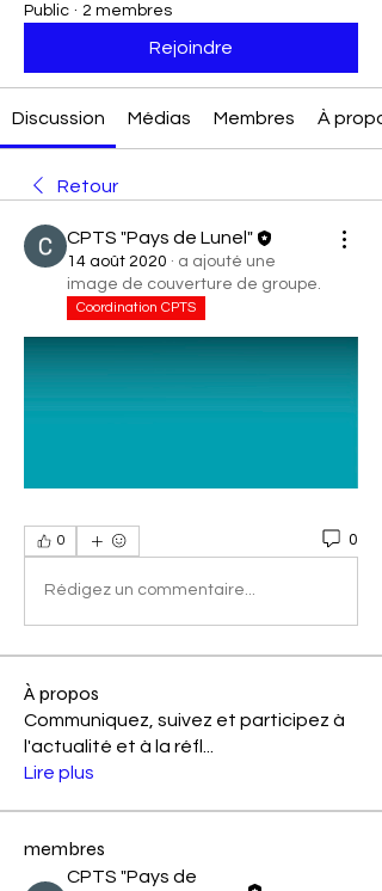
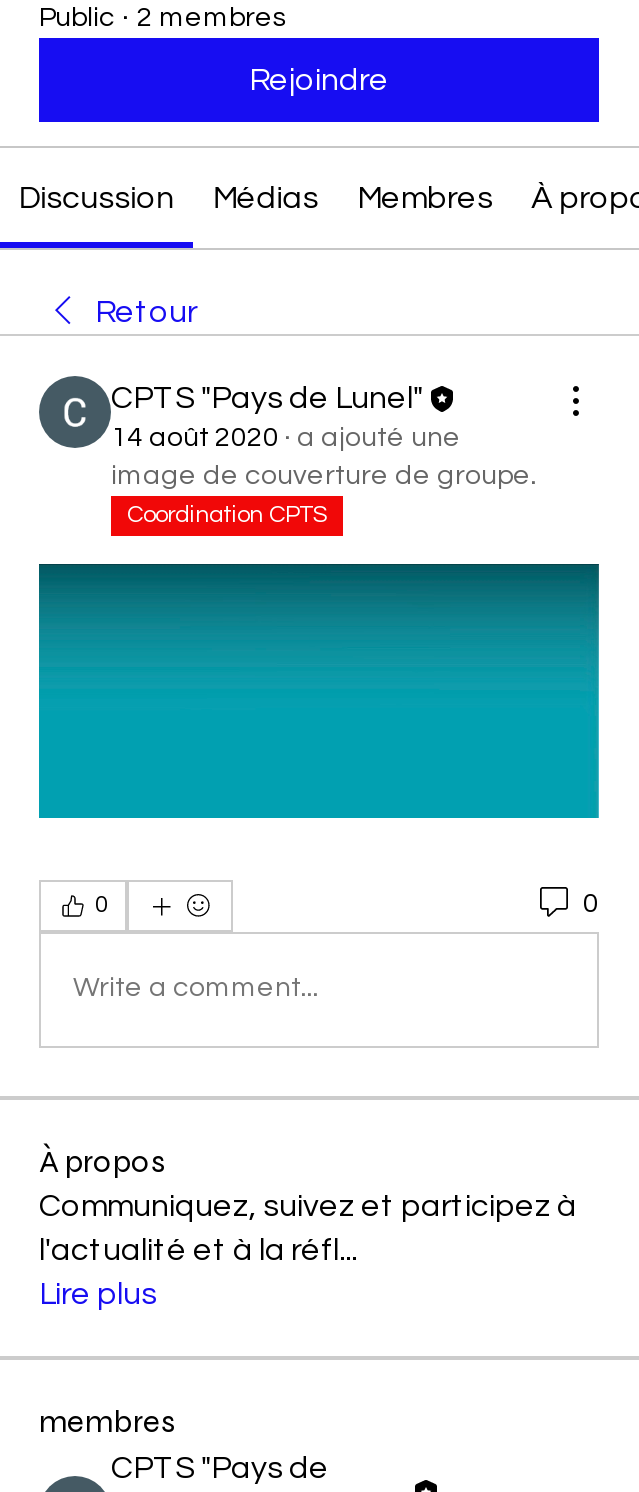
[44,582,255,598] Rédigez un commentaire... -> [73,974,319,1002] Write a comment...

